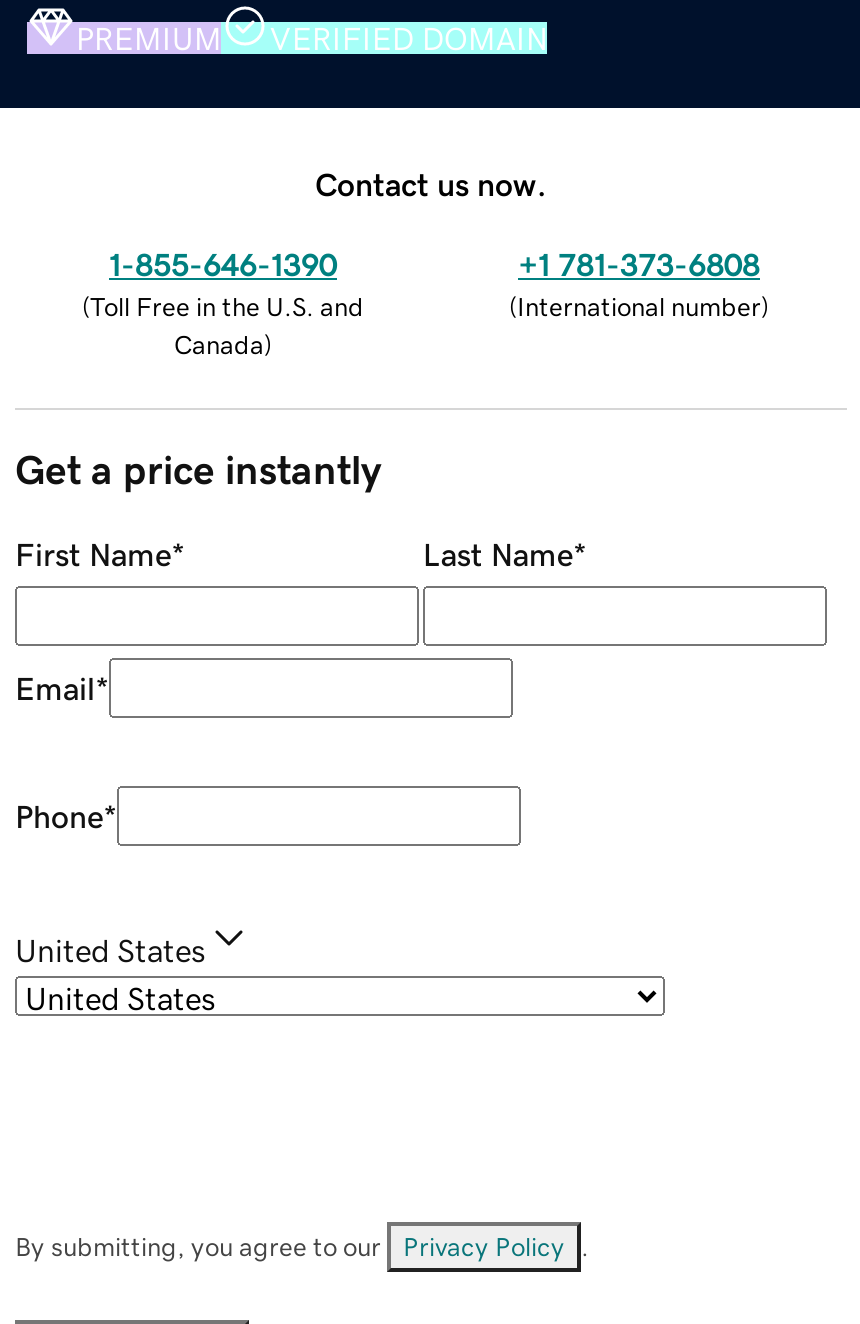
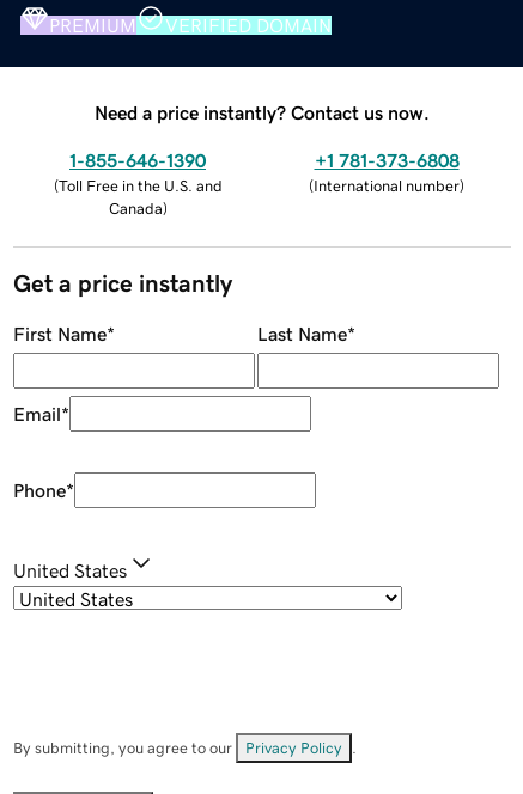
[315,167,547,199] Contact us now. -> [95,102,430,121] Need a price instantly? Contact us now.

